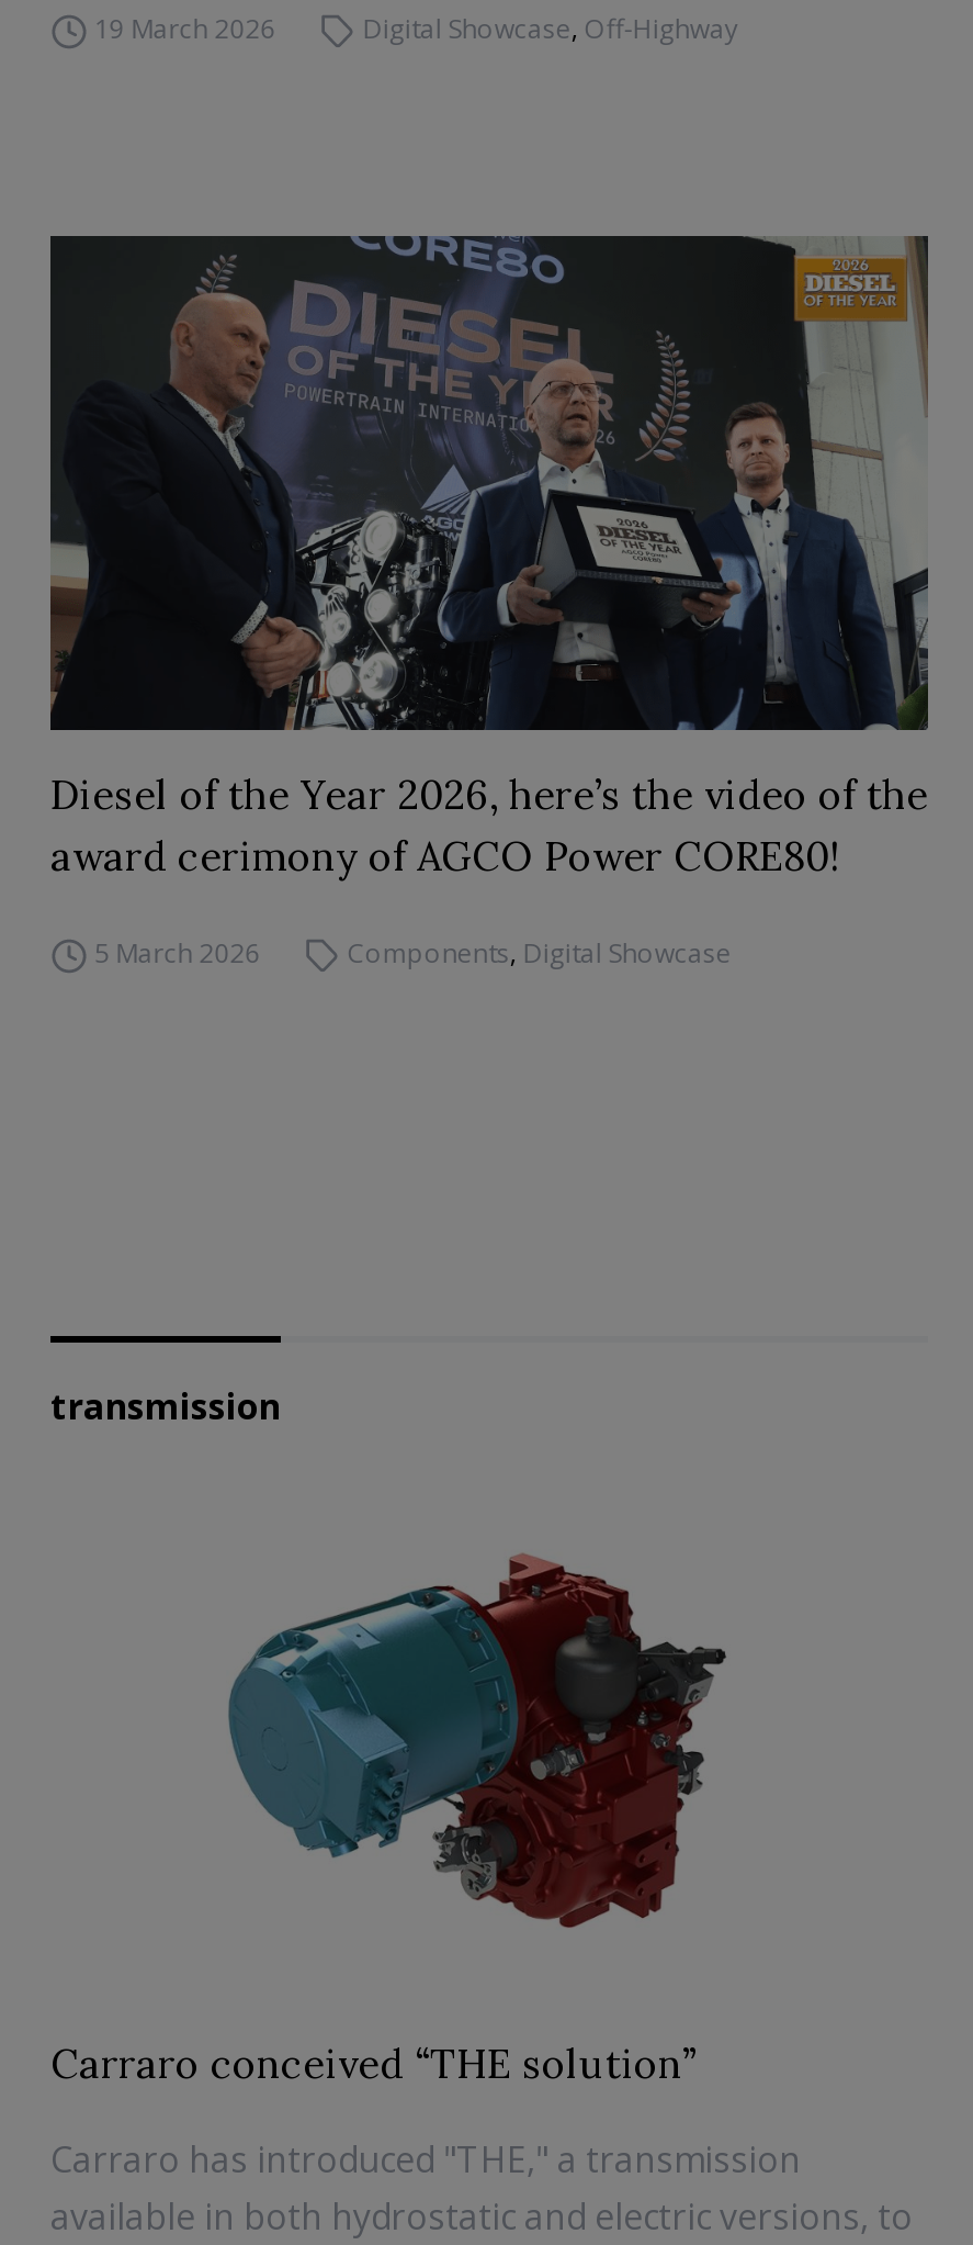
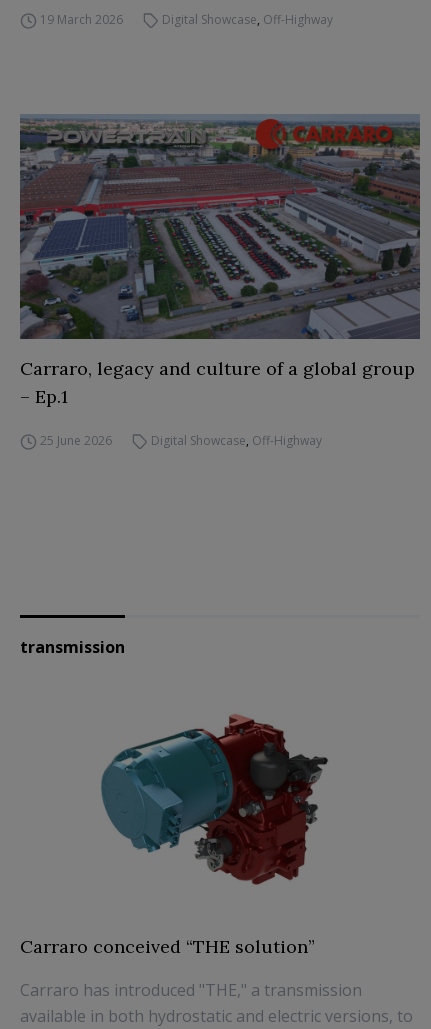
[48,234,930,882] [image] | Diesel of the Year 2026, here’s the video of the | award cerimony of AGCO Power CORE80! -> [19,114,421,408] [image] | Carraro, legacy and culture of a global group | – Ep.1
[94,934,731,972] 5 March 2026 | Components, Digital Showcase -> [40,432,322,449] 25 June 2026 | Digital Showcase, Off-Highway

